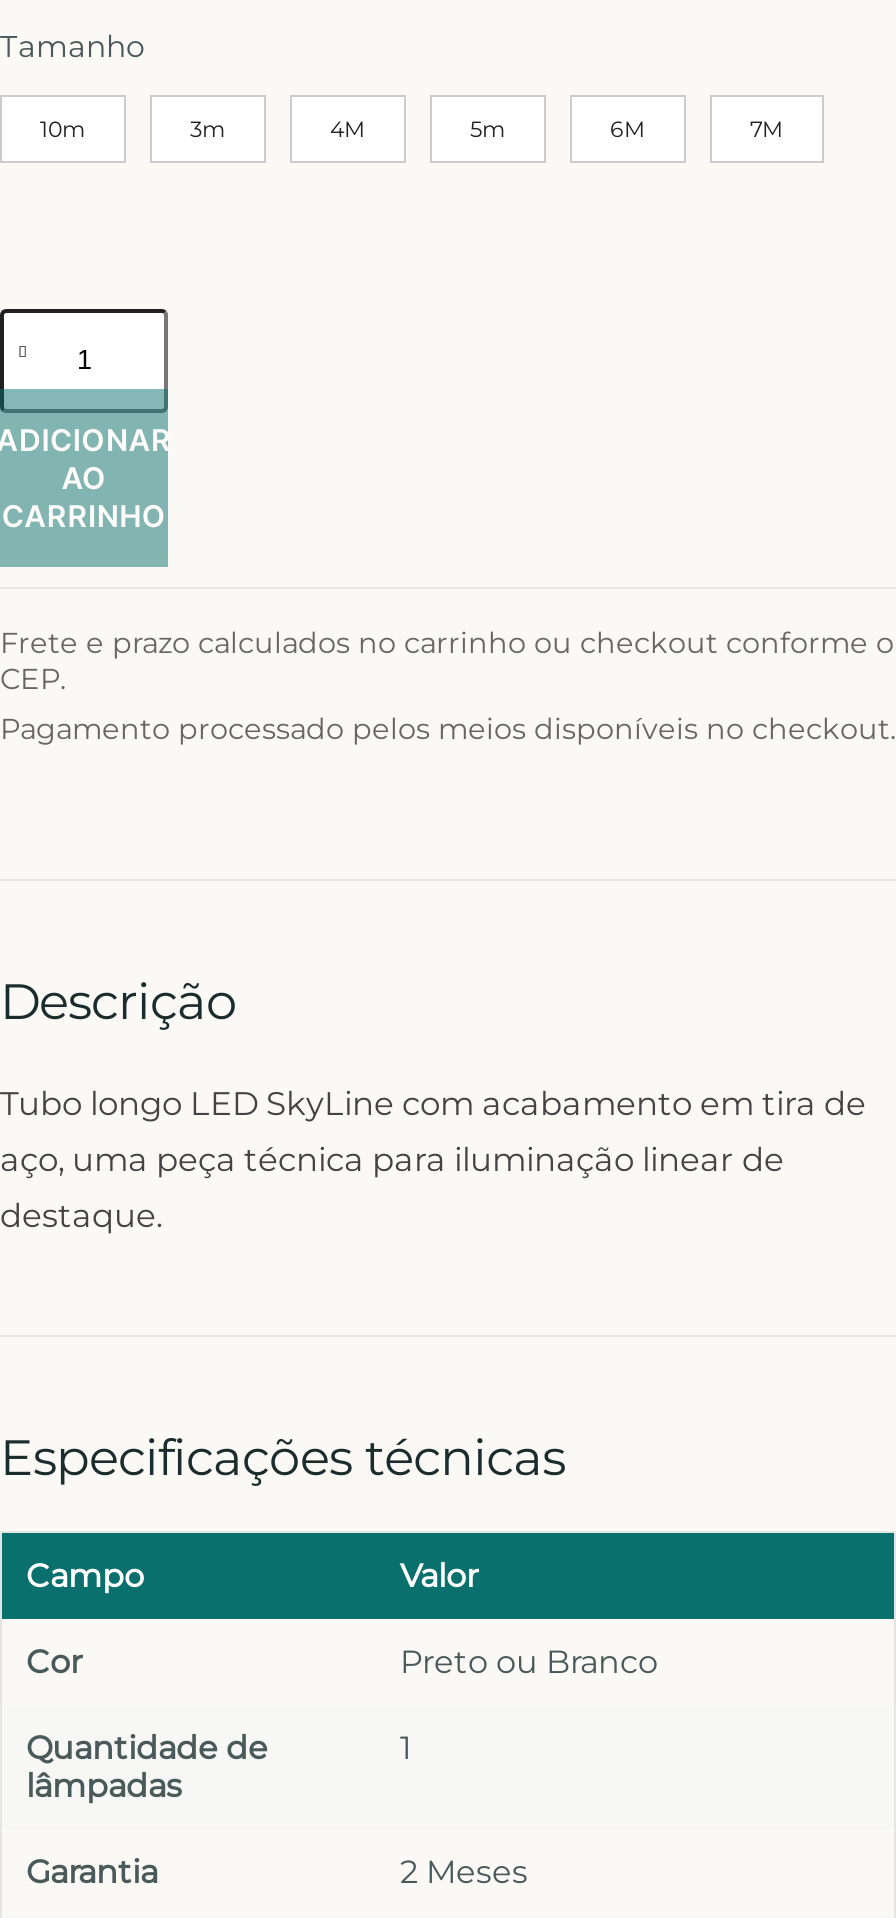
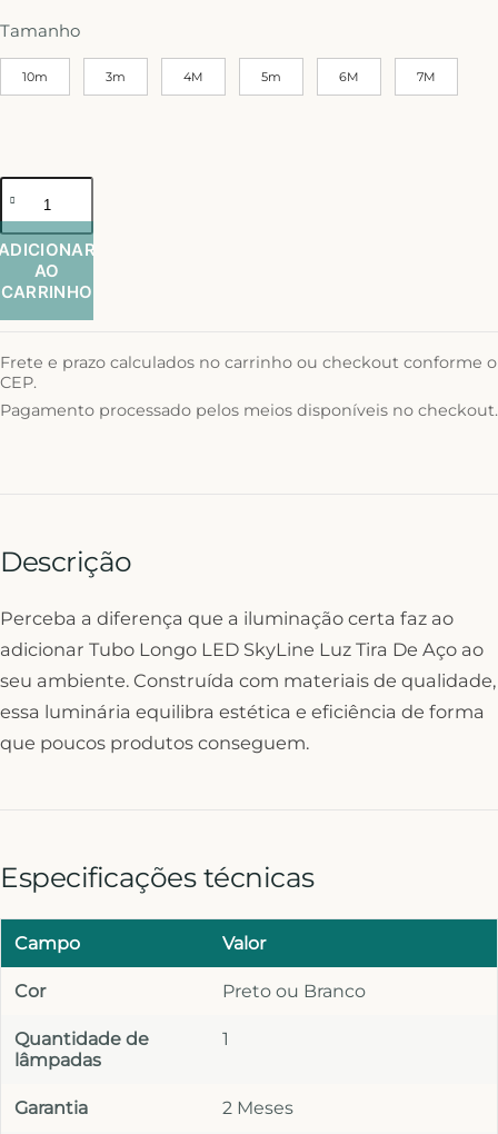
[0,1083,866,1235] Tubo longo LED SkyLine com acabamento em tira de | aço, uma peça técnica para iluminação linear de | destaque. -> [0,607,496,754] Perceba a diferença que a iluminação certa faz ao | adicionar Tubo Longo LED SkyLine Luz Tira De Aço ao | seu ambiente. Construída com materiais de qualidade, | essa luminária equilibra estética e eficiência de forma | que poucos produtos conseguem.

